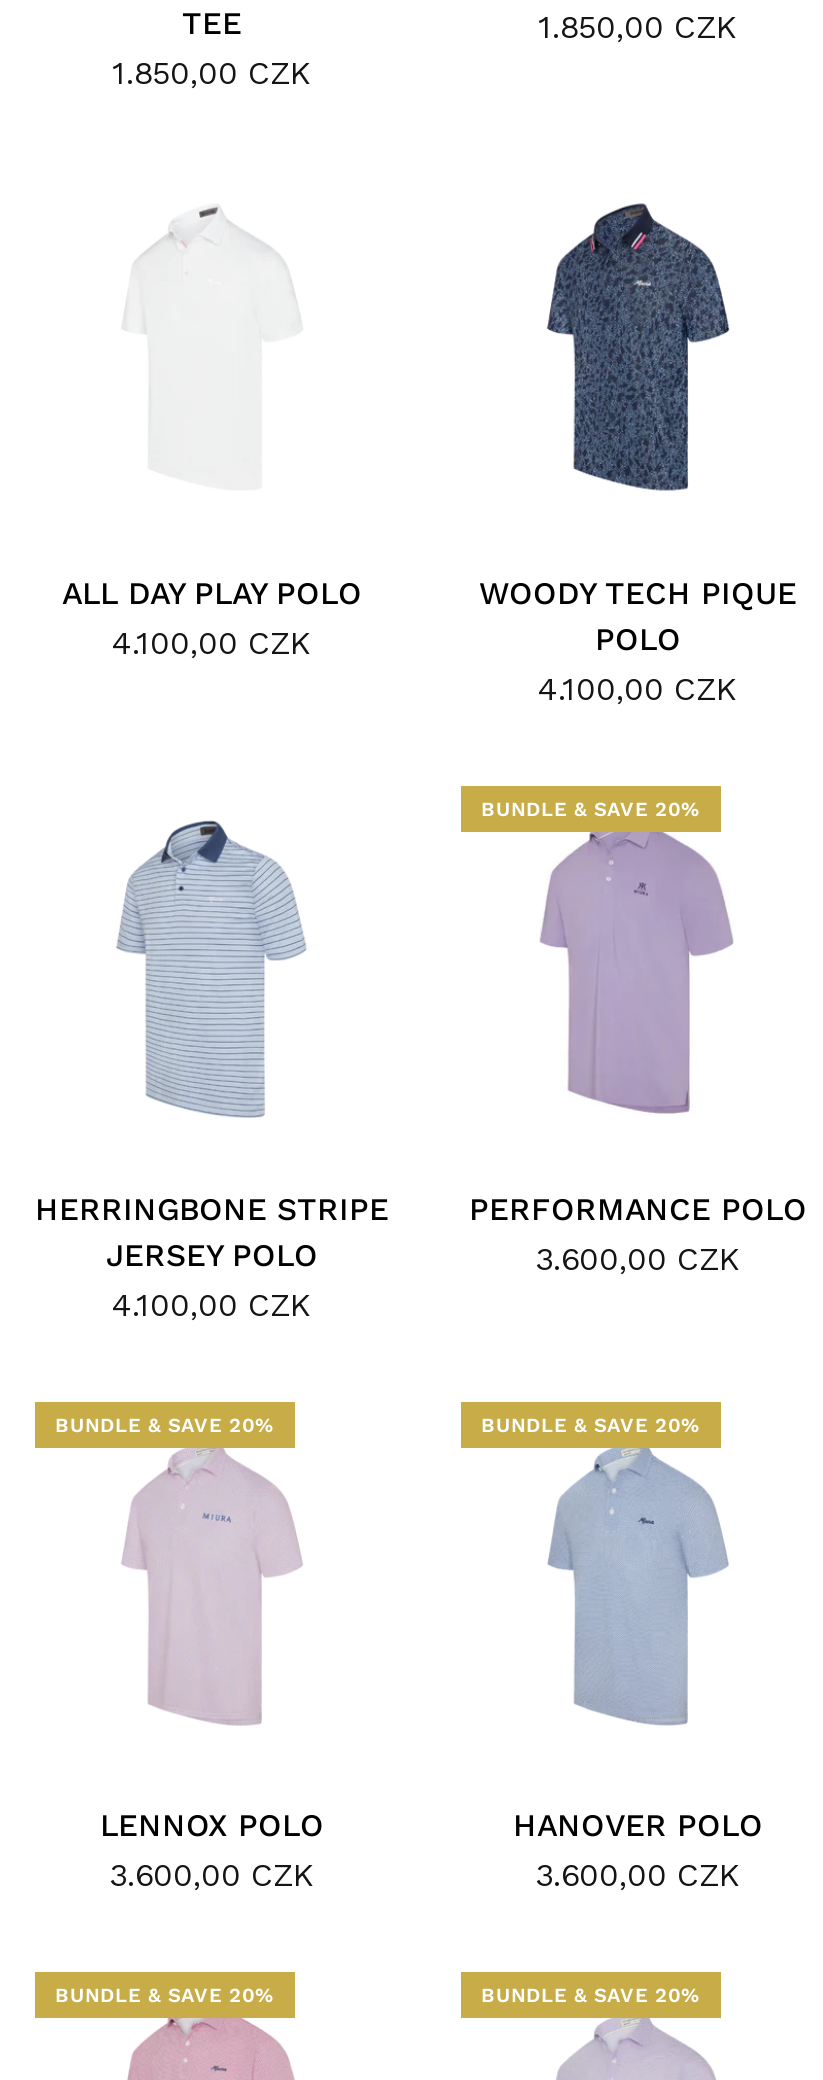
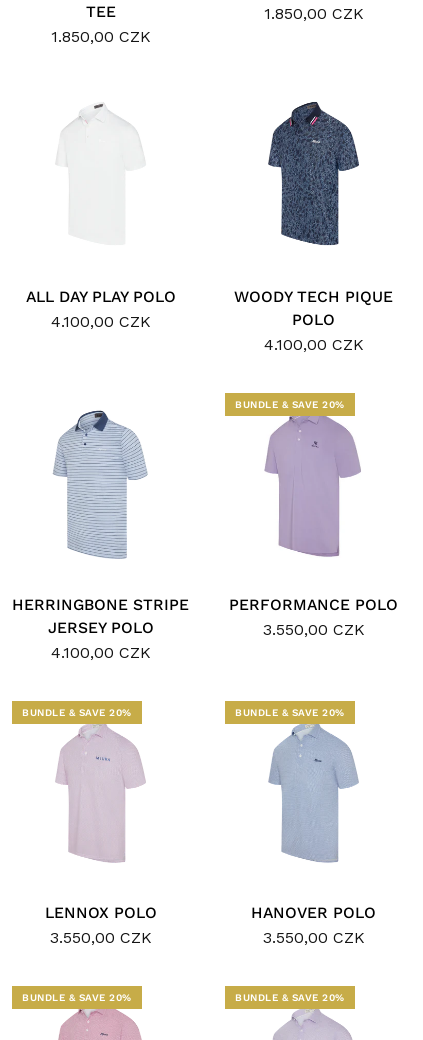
[535,1241,741,1279] 3.600,00 CZK -> [262,620,364,639] 3.550,00 CZK
[109,1857,315,1895] 3.600,00 CZK -> [49,928,151,947] 3.550,00 CZK
[535,1857,741,1895] 3.600,00 CZK -> [262,928,364,947] 3.550,00 CZK

